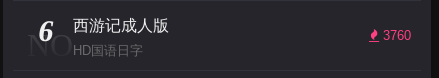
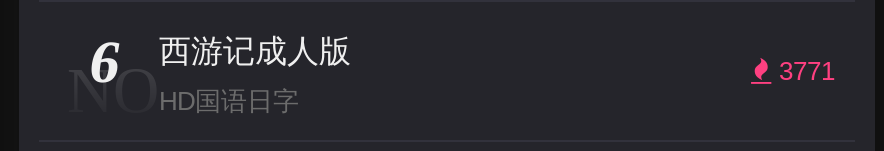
[379,28,411,43] 3760 -> [771,56,835,86] 3771

